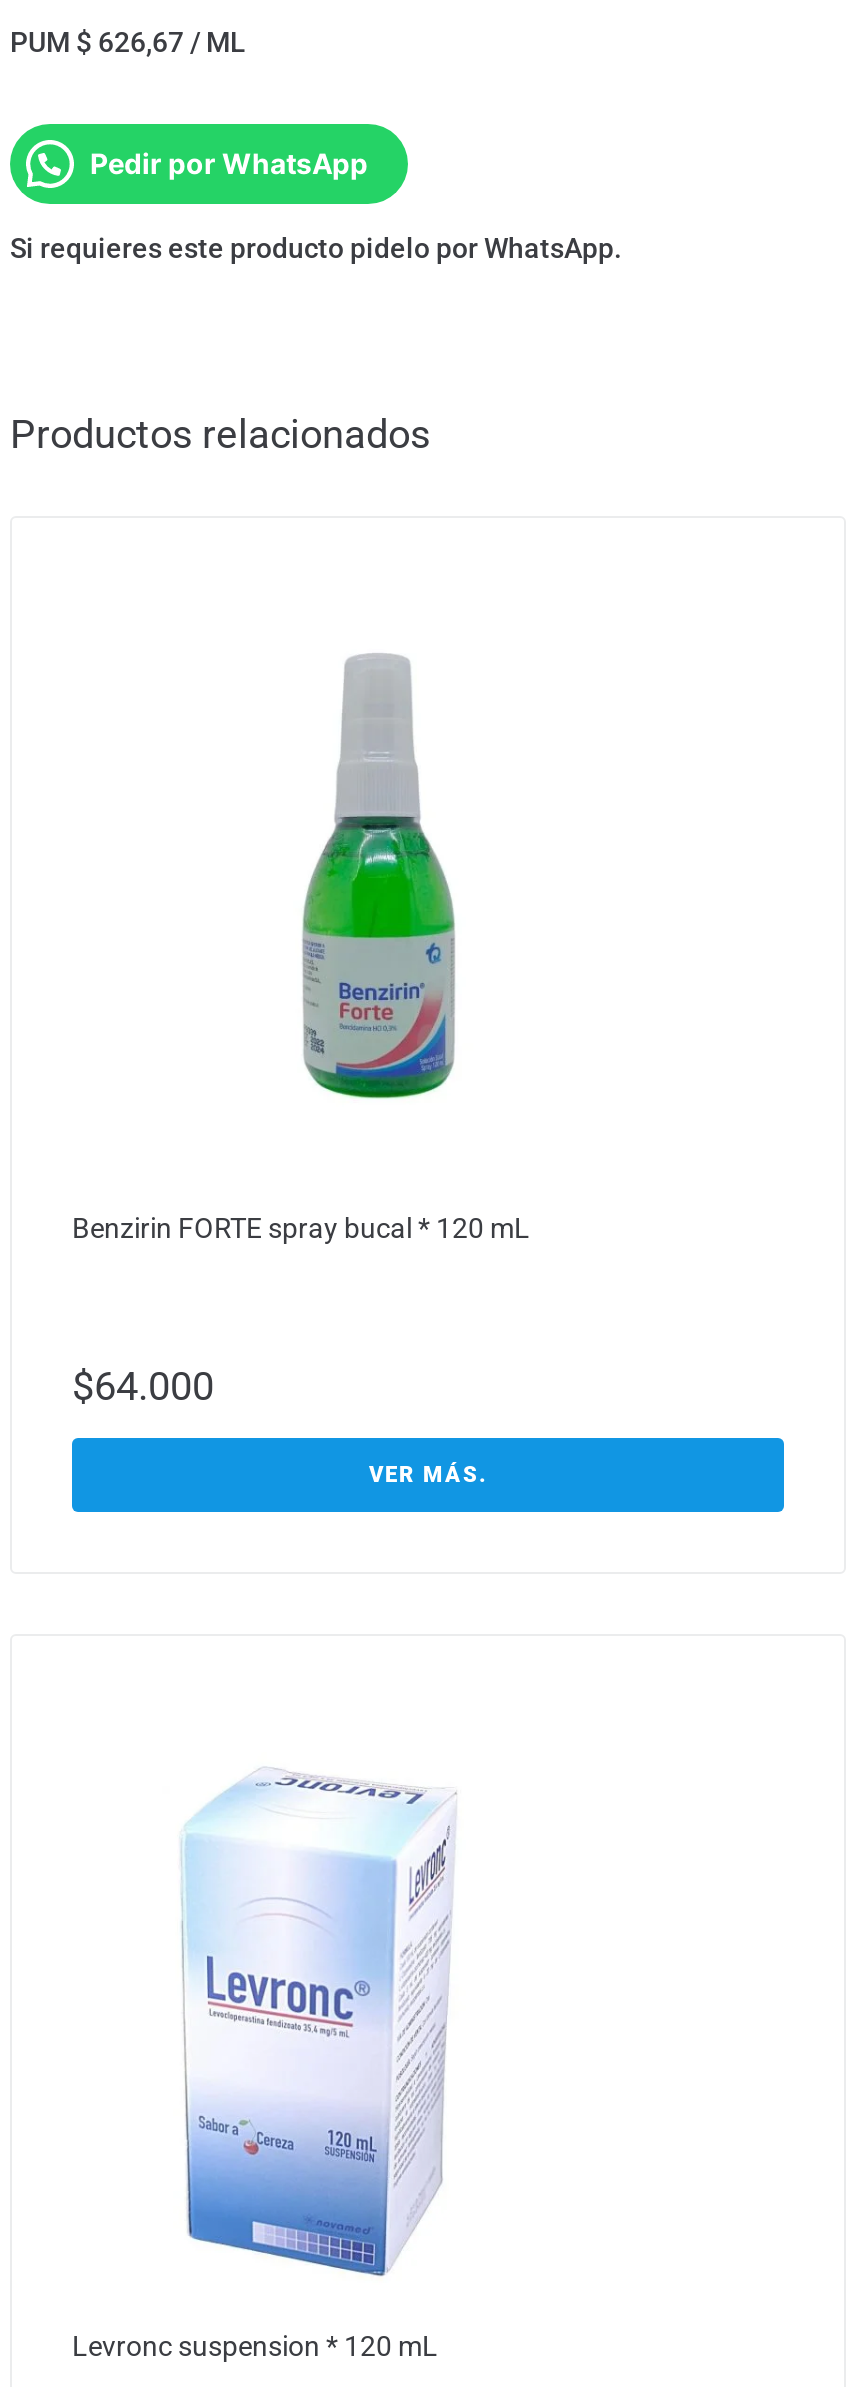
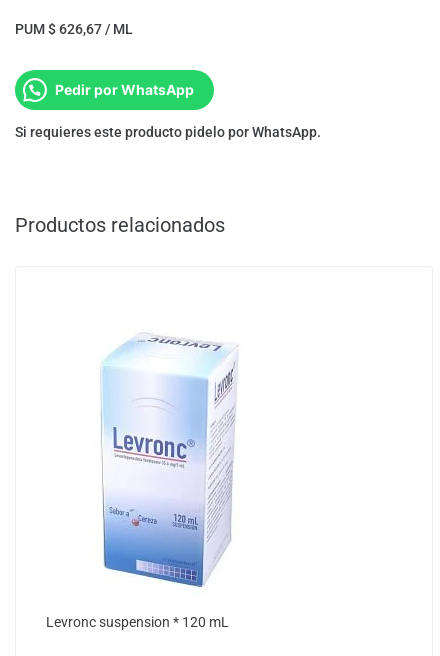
[302,652,456,1100] [image] -> none
[72,1211,530,1487] Benzirin FORTE spray bucal * 120 mL | $64.000 | VER MÁS. -> none

